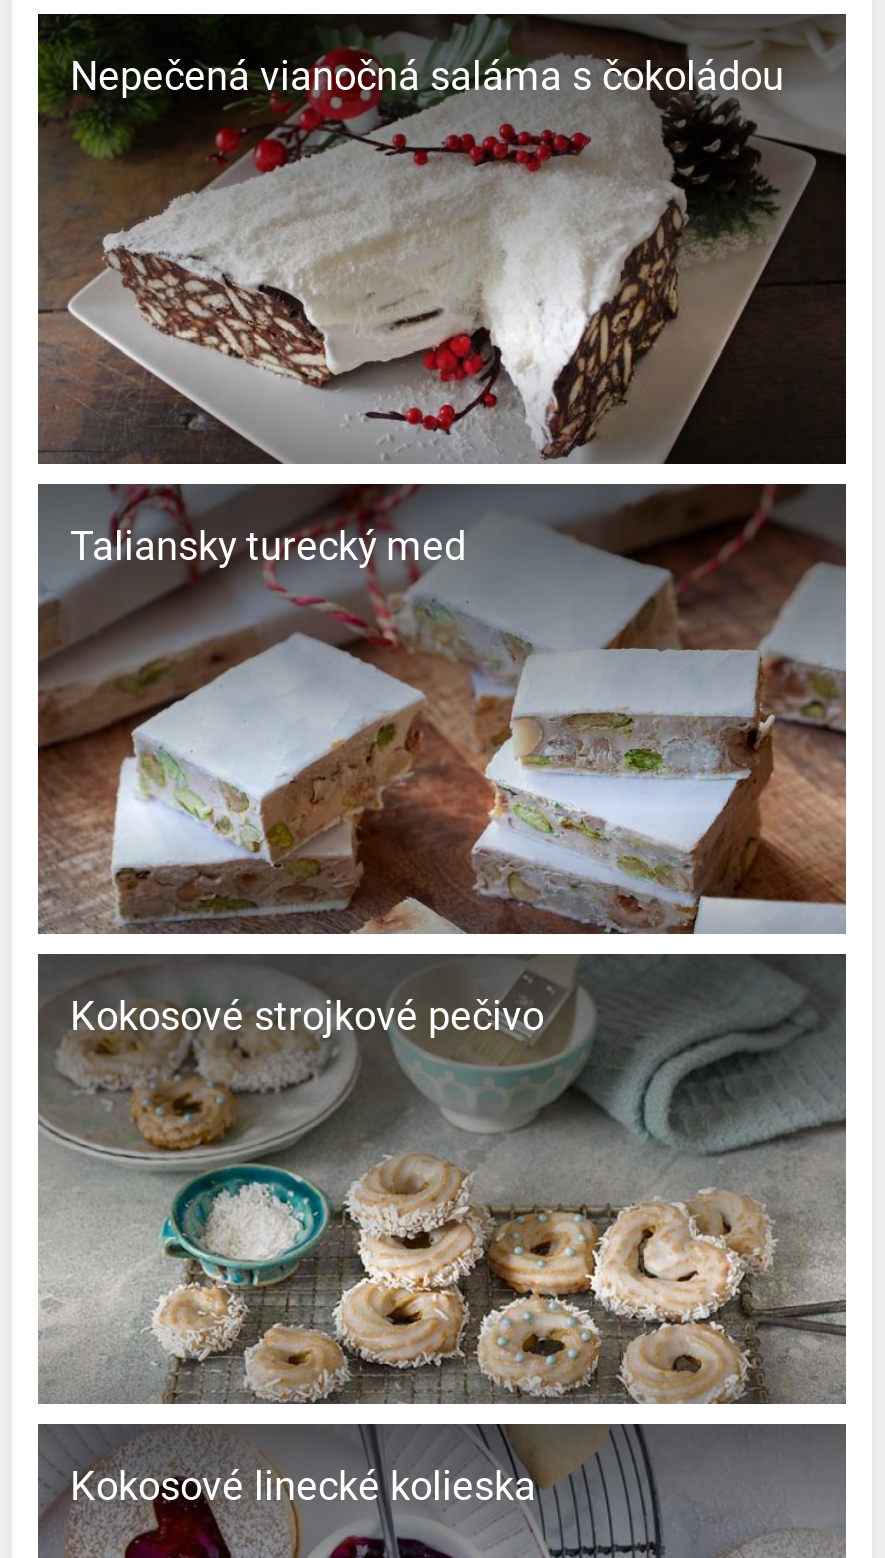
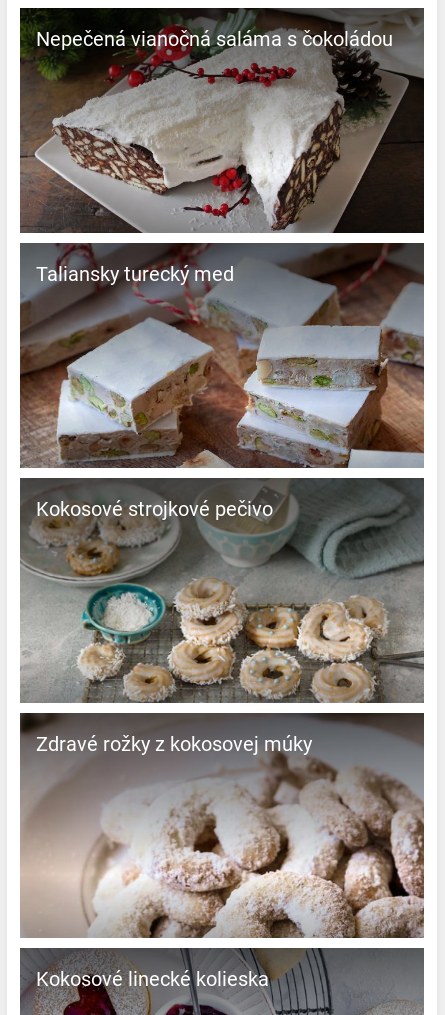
none -> [21,714,424,938] [image] | Zdravé rožky z kokosovej múky

